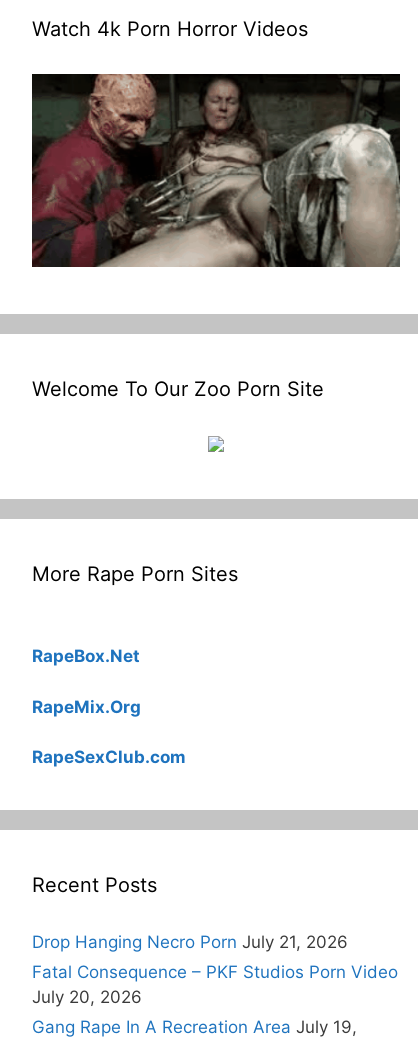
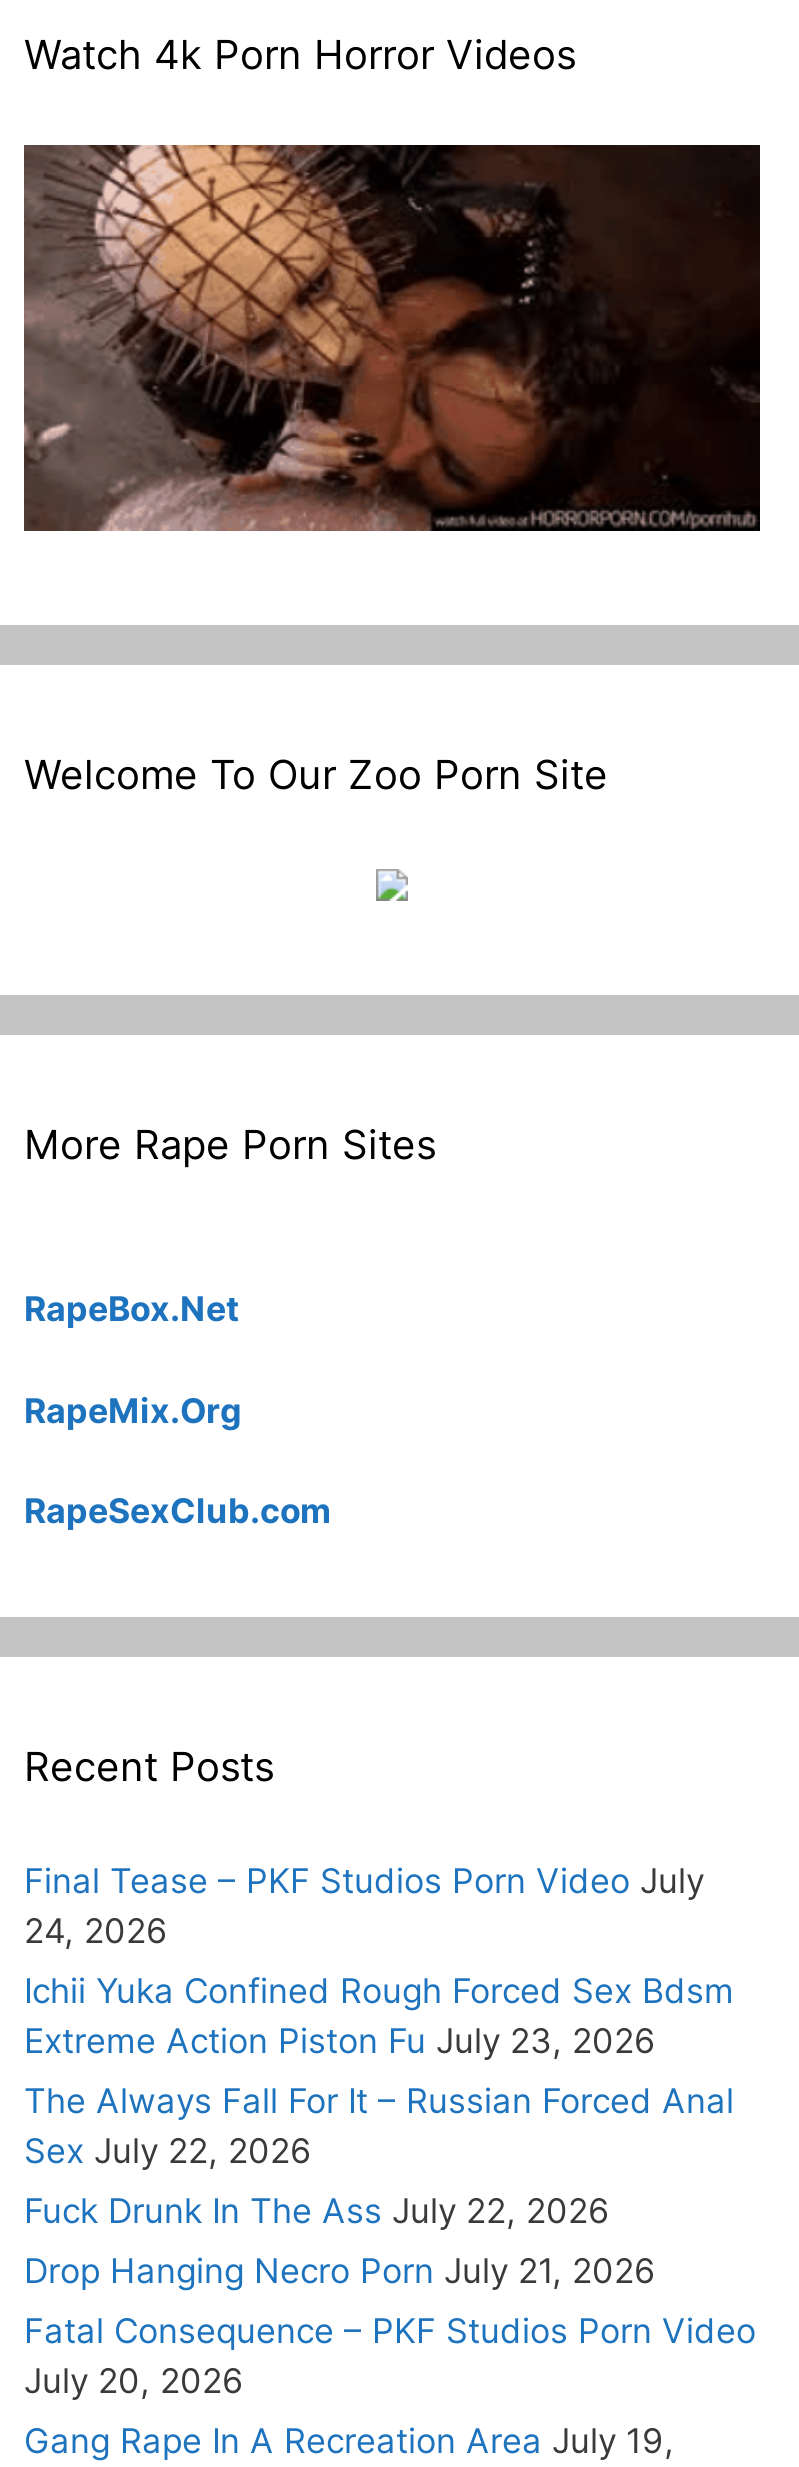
[31,73,401,268] [image] -> [22,143,762,533] [image]
none -> [24,1861,734,2231] Final Tease – PKF Studios Porn Video July | 24, 2026 | Ichii Yuka Confined Rough Forced Sex Bdsm | Extreme Action Piston Fu July 23, 2026 | The Always Fall For It – Russian Forced Anal | Sex July 22, 2026 | Fuck Drunk In The Ass July 22, 2026

